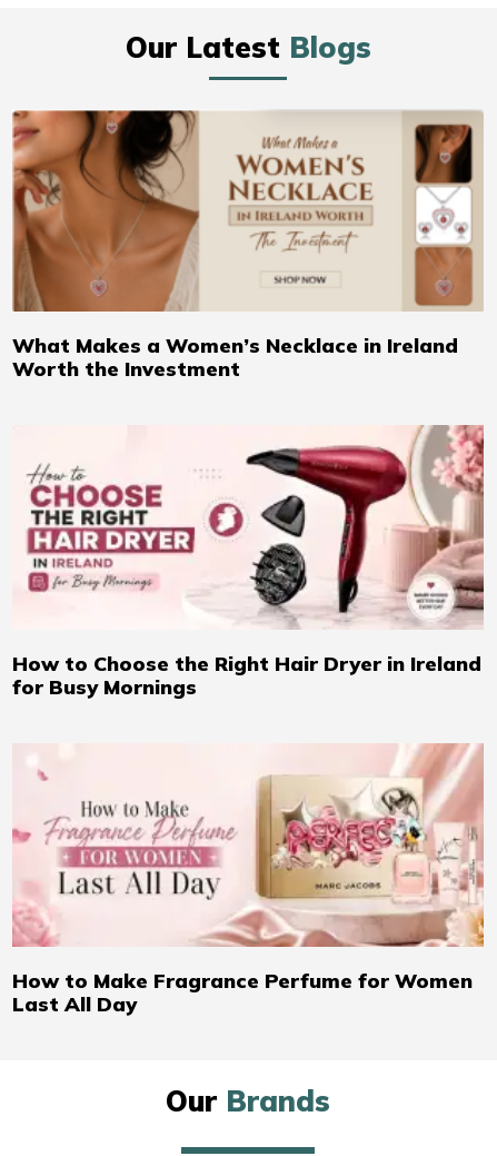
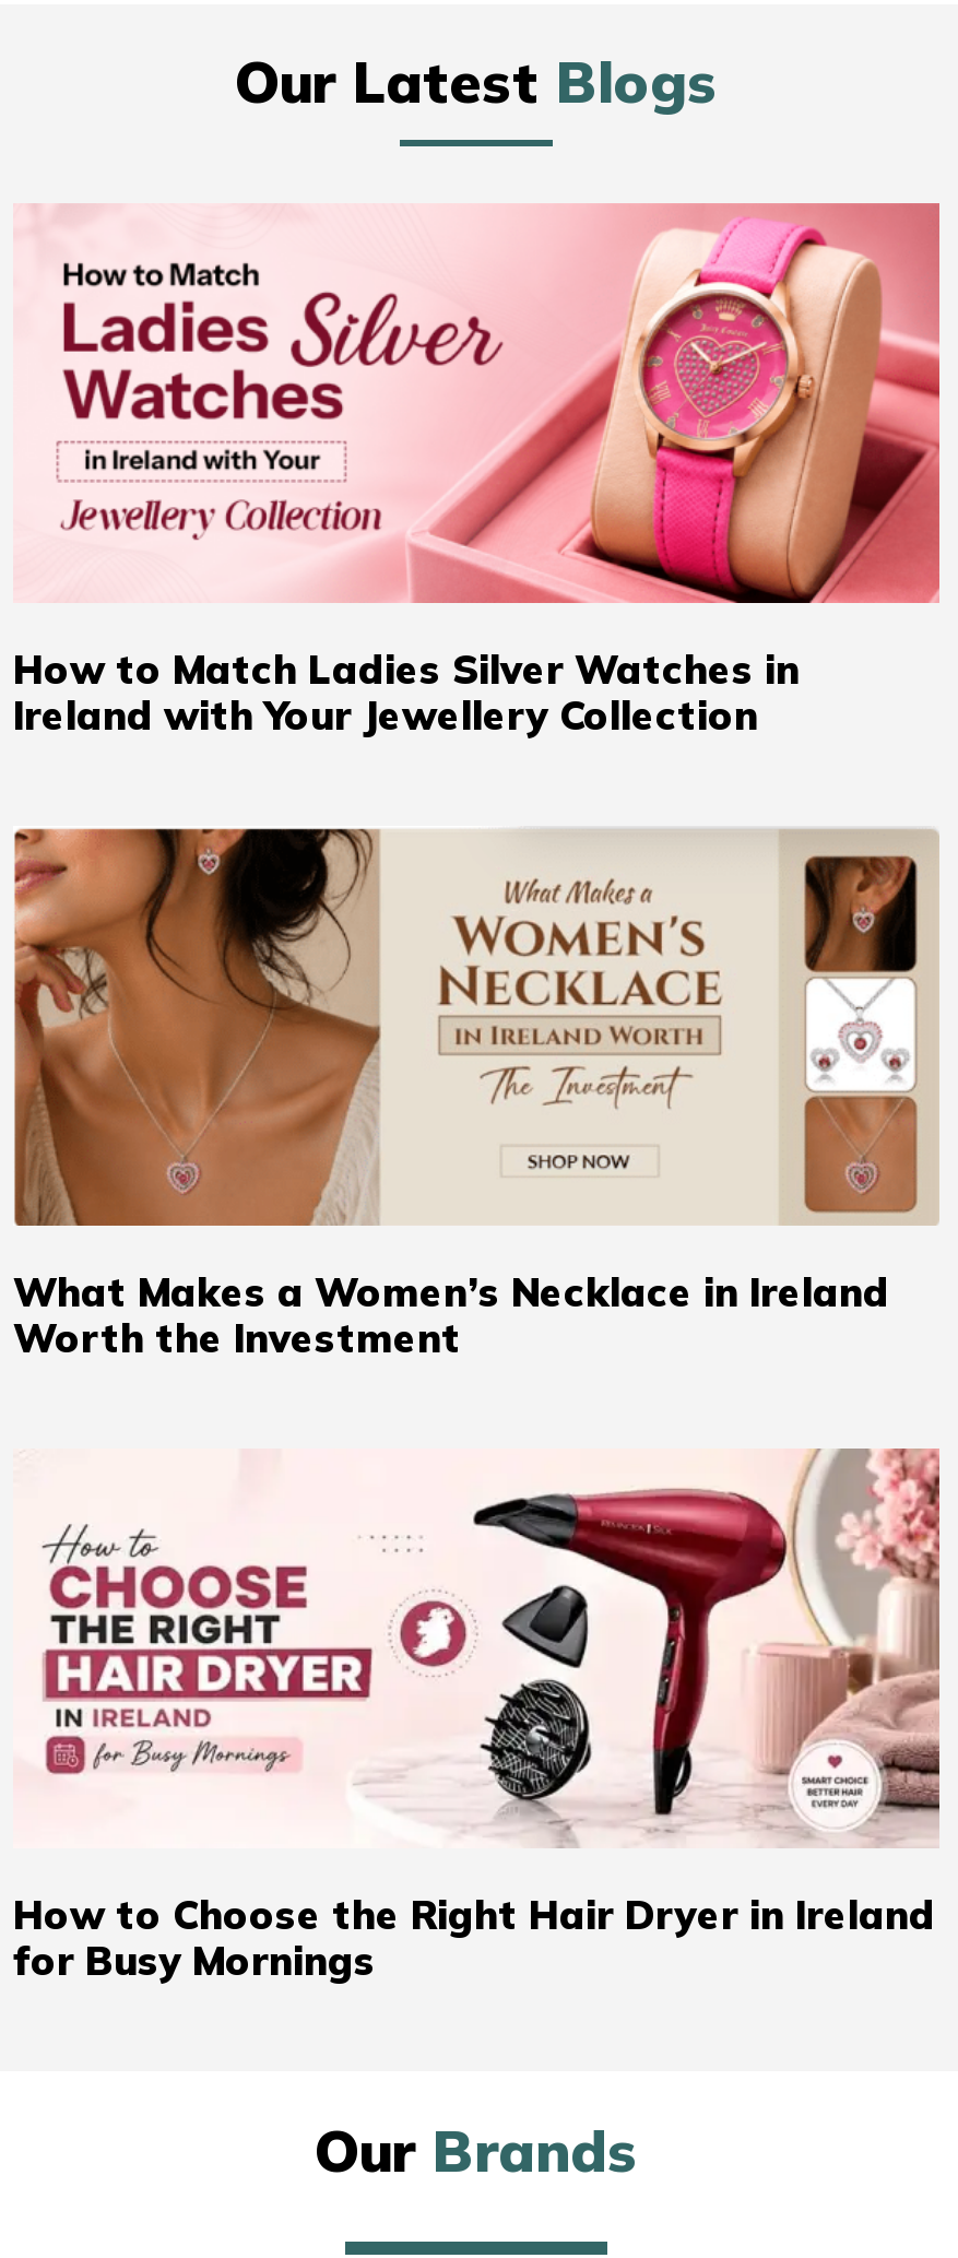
none -> [13,203,939,740] [image] | How to Match Ladies Silver Watches in | Ireland with Your Jewellery Collection
moved [11,107,481,699] -> [11,824,935,1985]: [image] | What Makes a Women’s Necklace in Ireland | Worth the Investment | How to Choose the Right Hair Dryer in Ireland | for Busy Mornings
[11,743,485,1017] [image] | How to Make Fragrance Perfume for Women | Last All Day -> none

